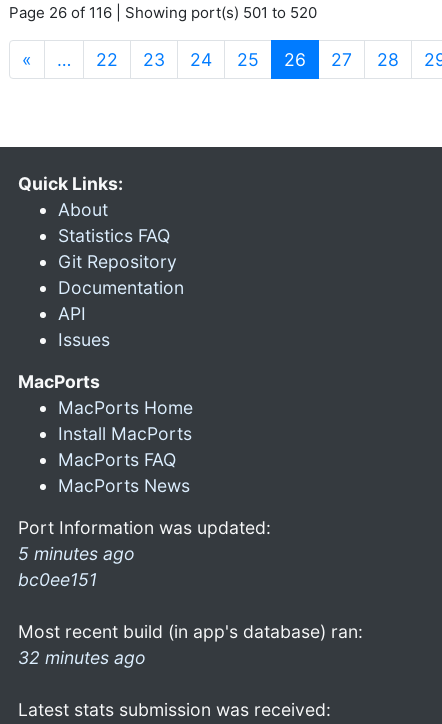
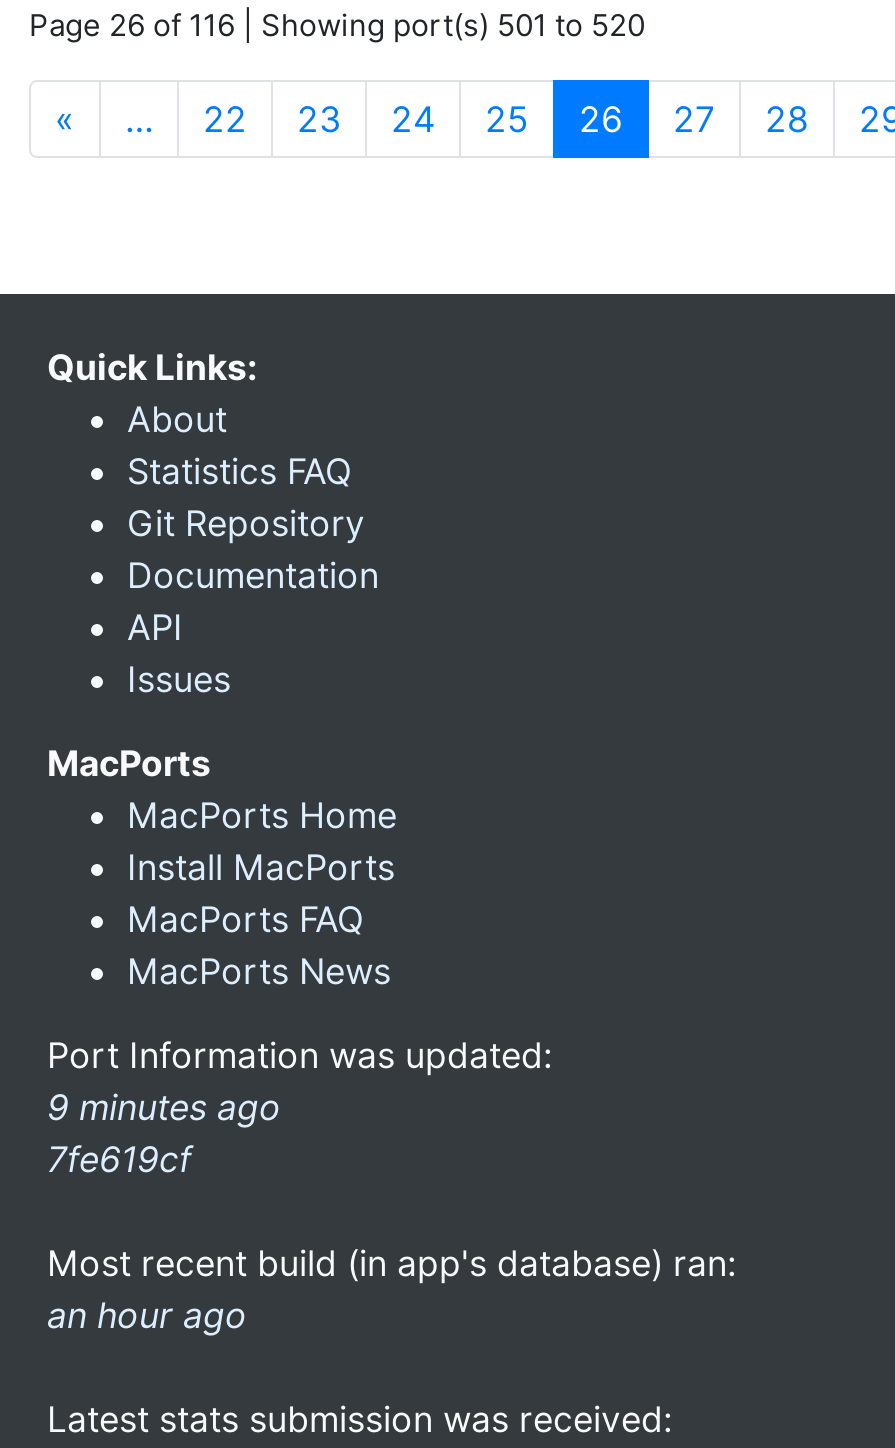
[18,543,135,590] 5 minutes ago | bc0ee151 -> [47,1086,281,1180] 9 minutes ago | 7fe619cf
[18,647,146,668] 32 minutes ago -> [47,1294,247,1336] an hour ago

